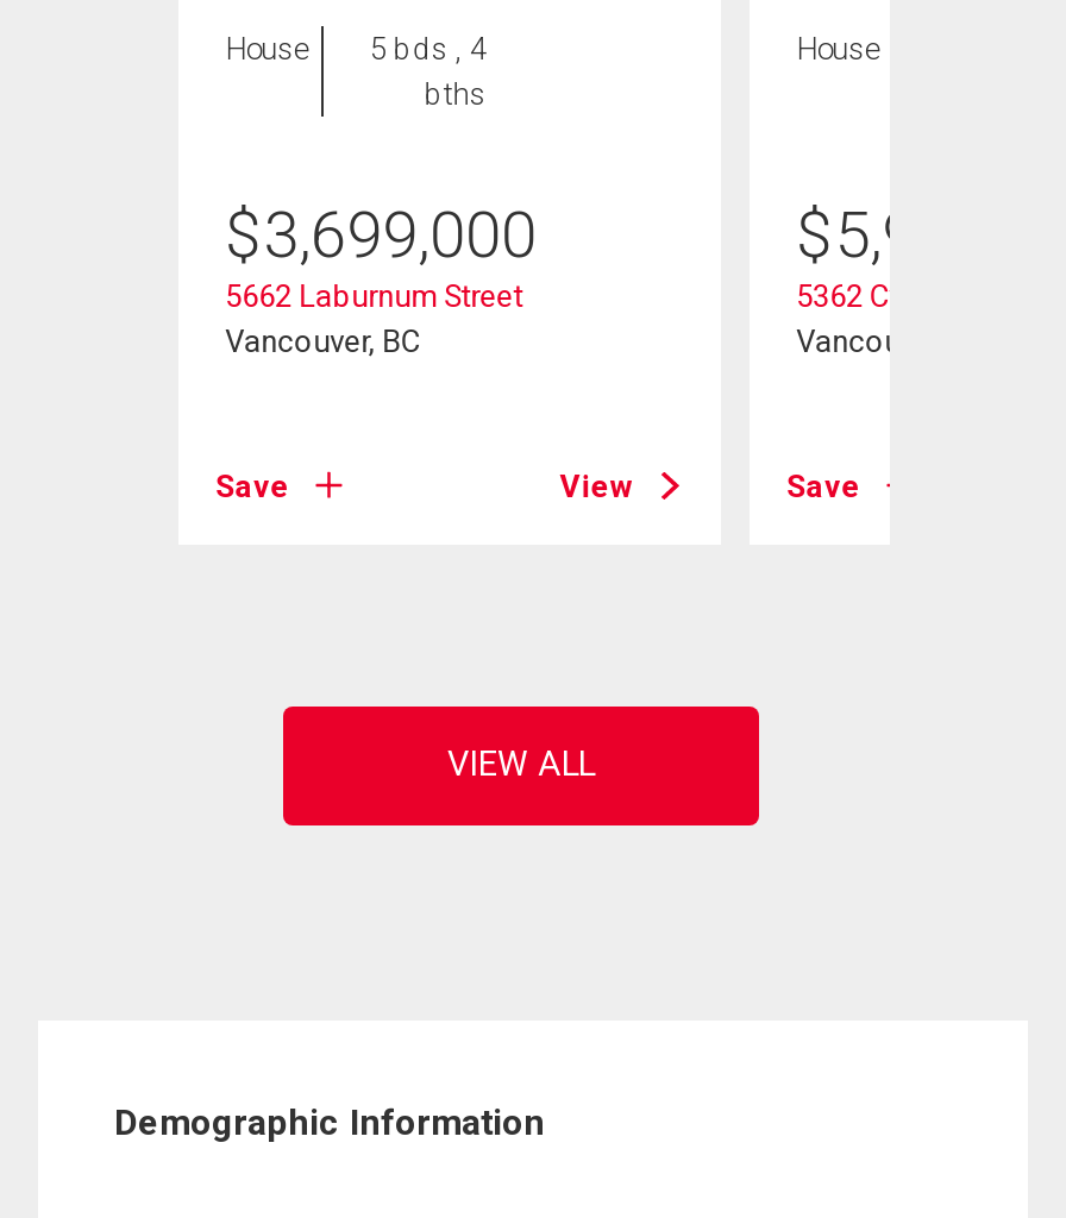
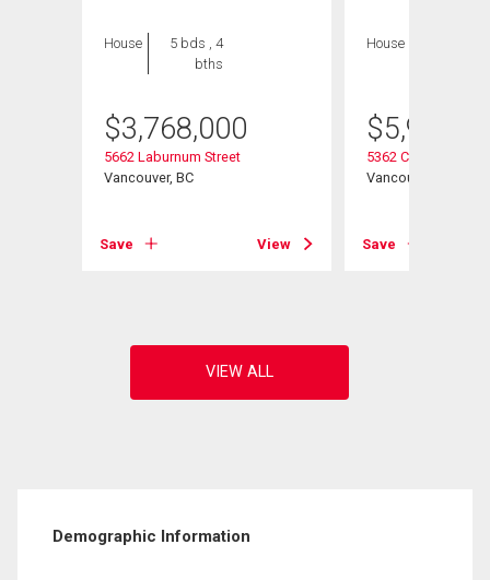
[225,198,537,274] $3,699,000 -> [103,112,247,147] $3,768,000

